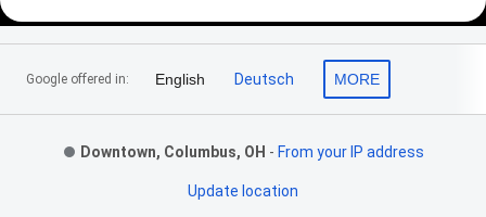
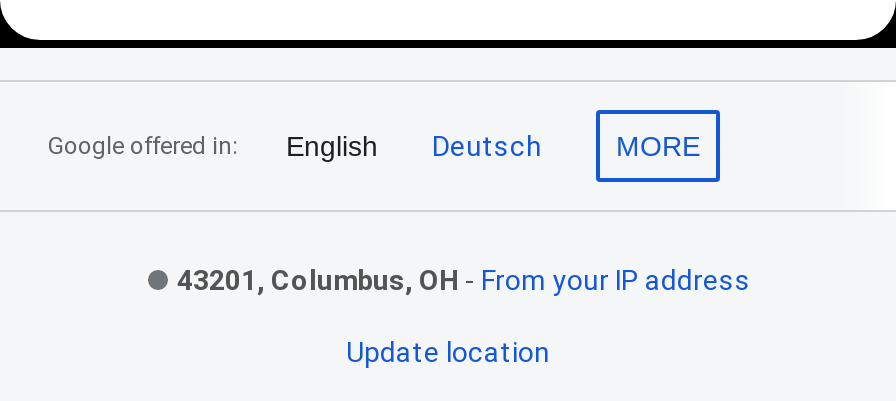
[80,143,424,161] Downtown, Columbus, OH - From your IP address -> [177,264,751,296] 43201, Columbus, OH - From your IP address

